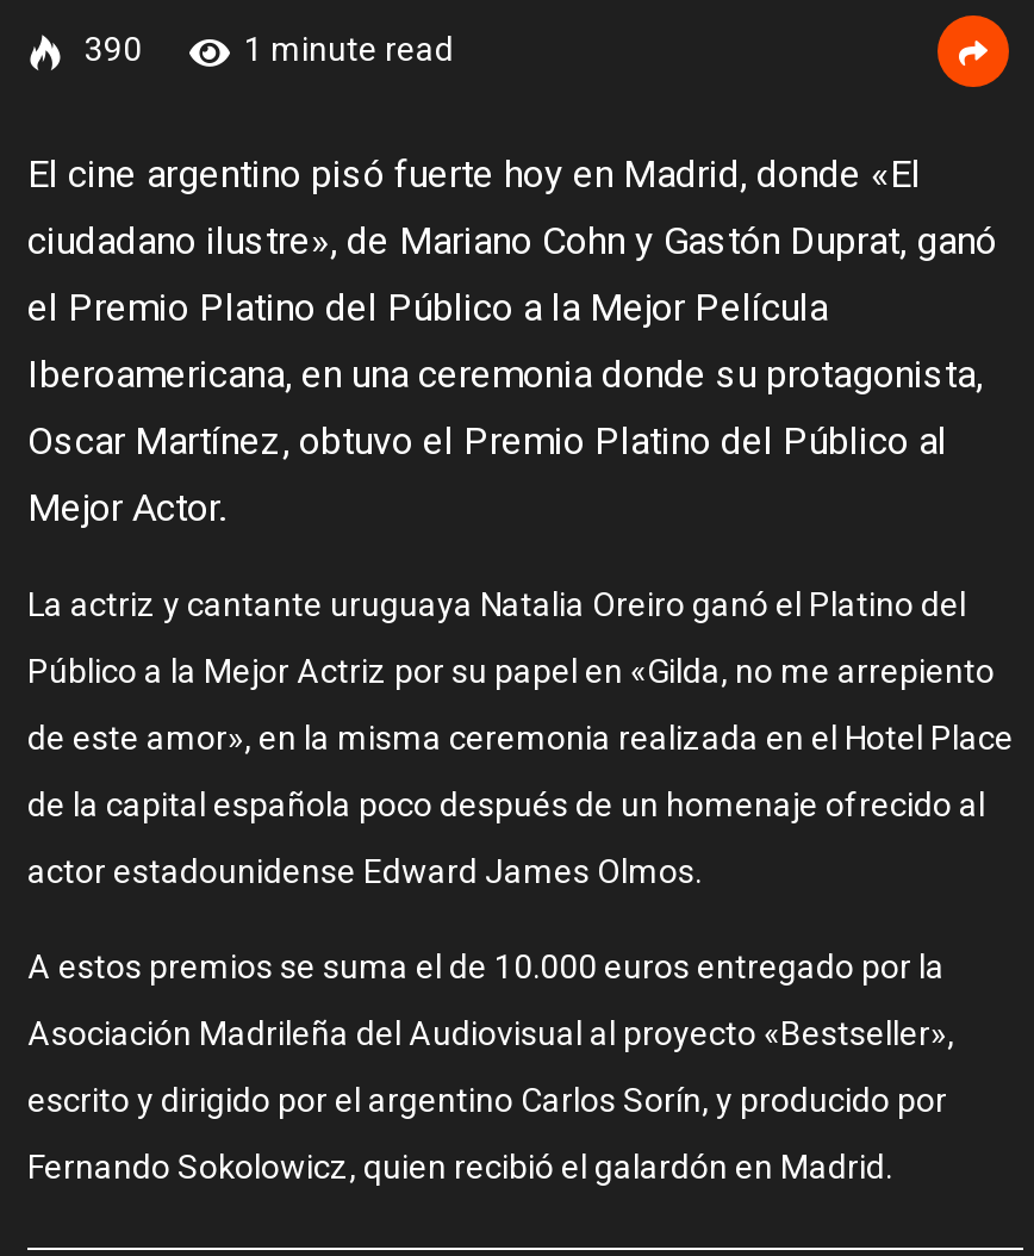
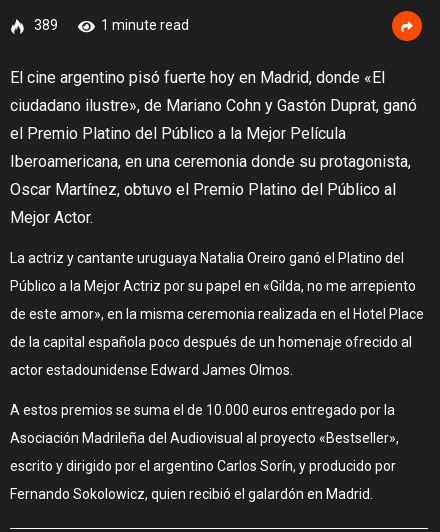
[77,30,142,68] 390 -> [31,17,58,33] 389

